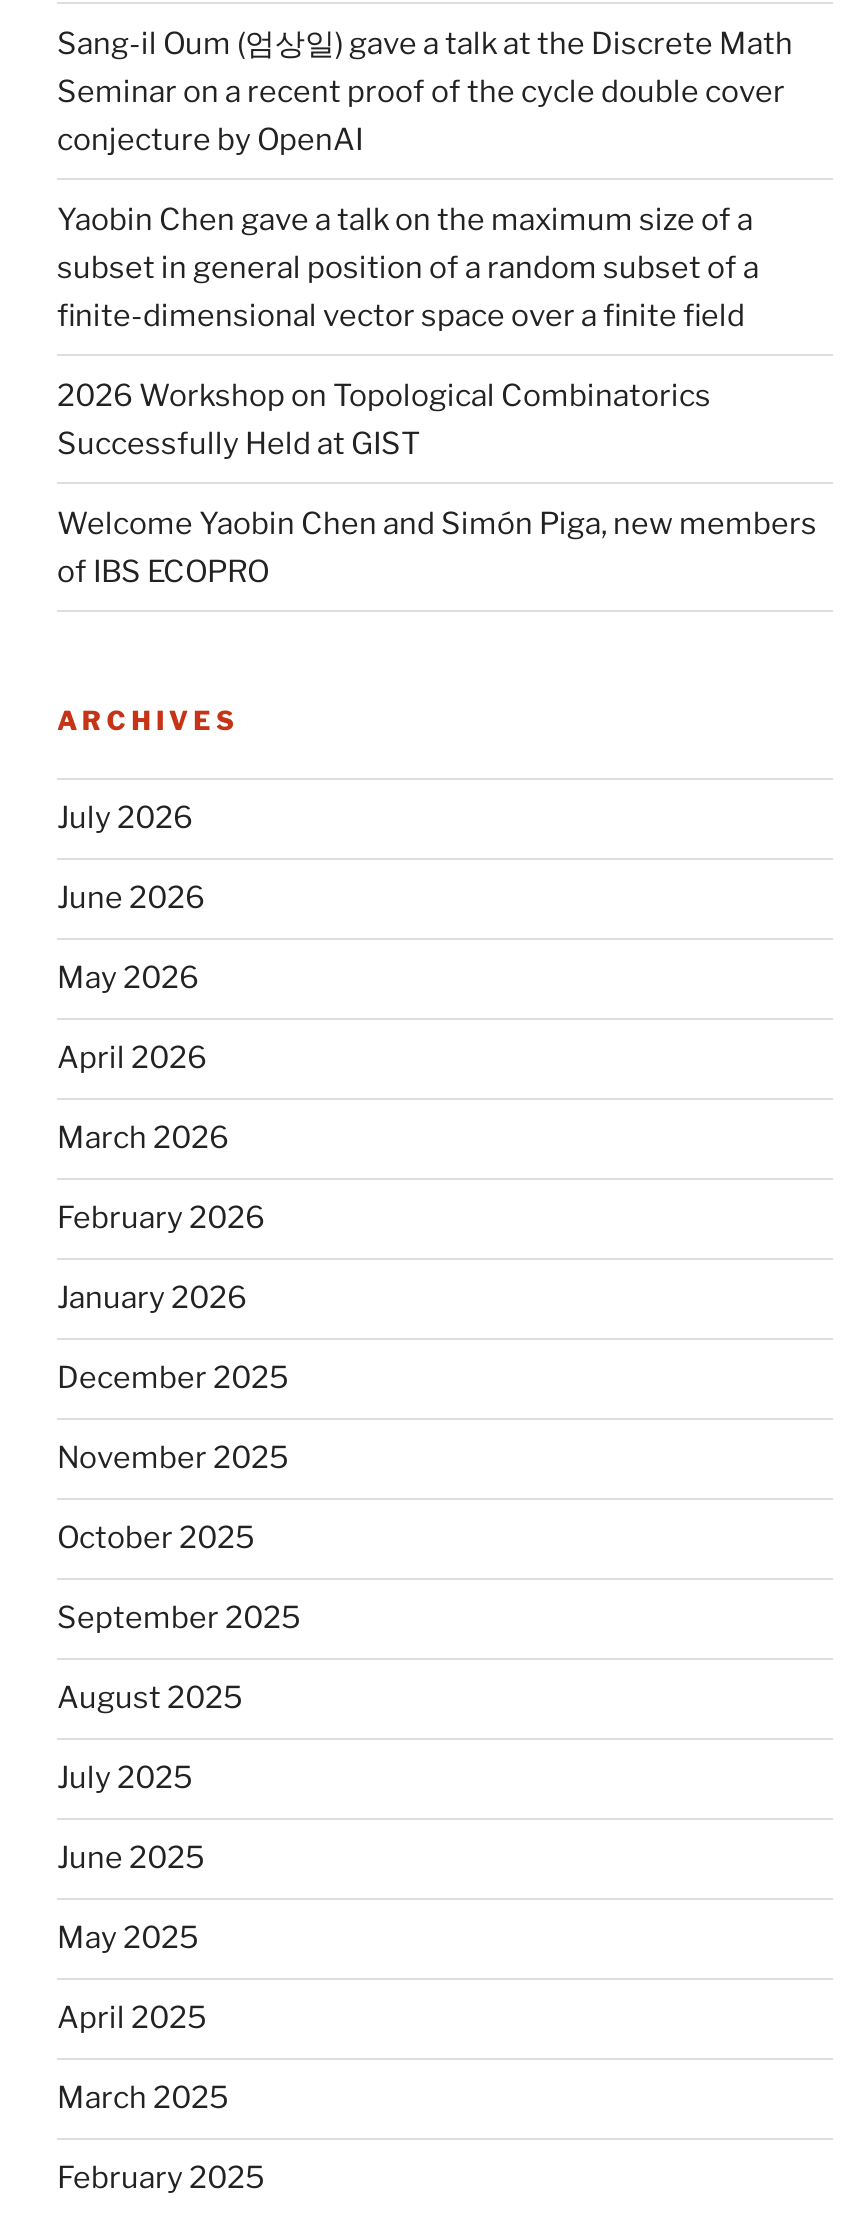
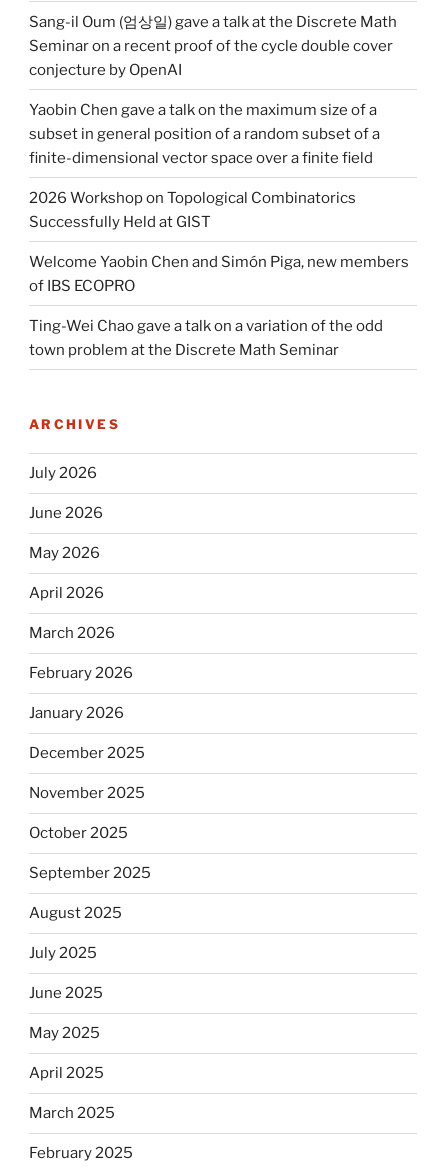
none -> [29,316,383,358] Ting-Wei Chao gave a talk on a variation of the odd | town problem at the Discrete Math Seminar

